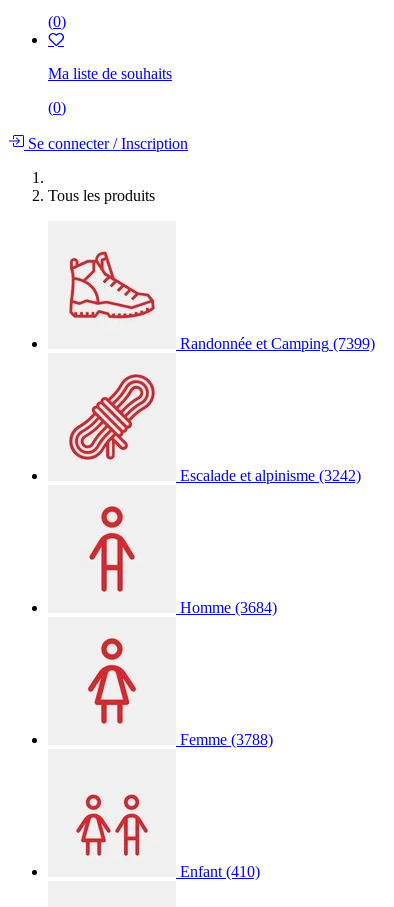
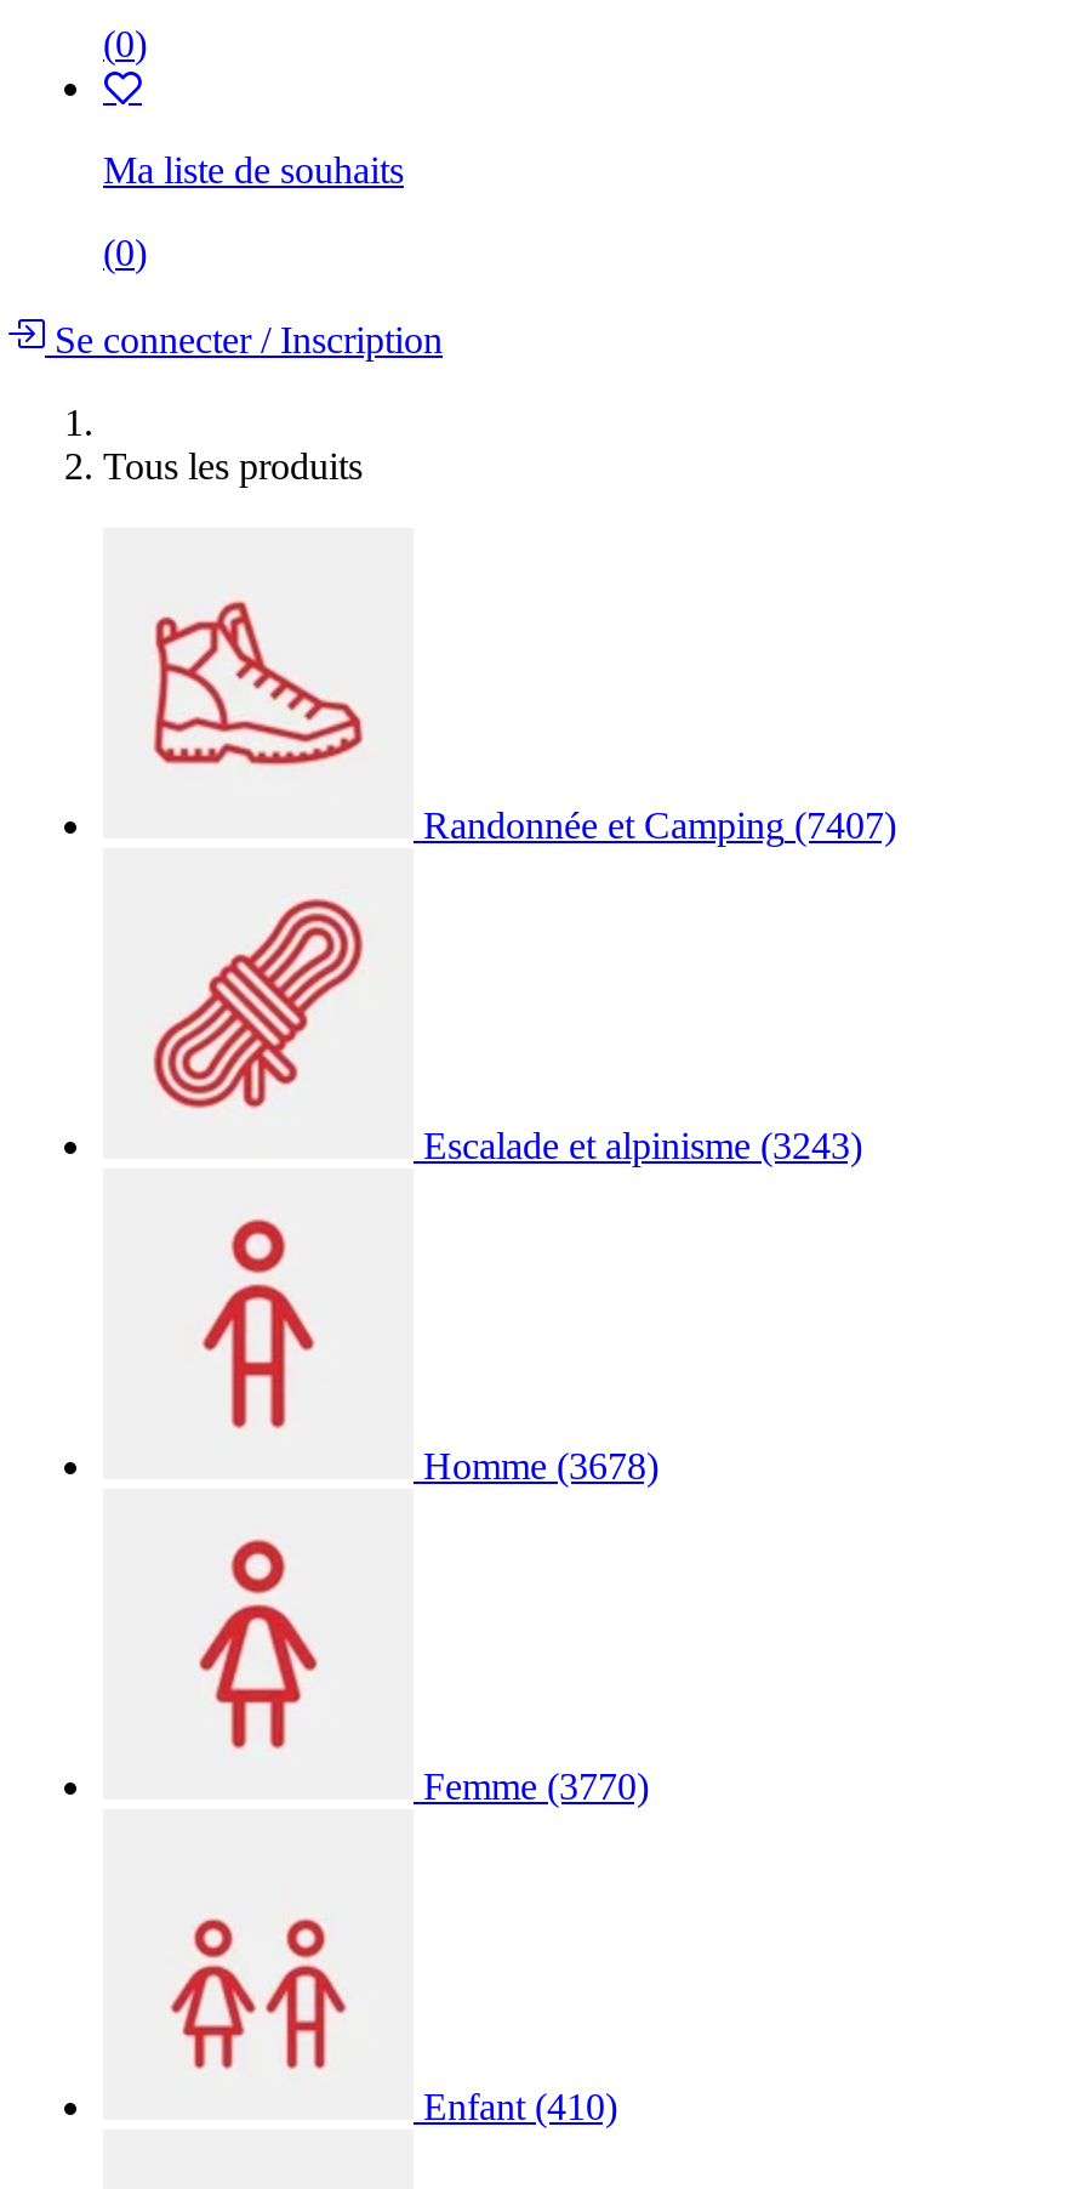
[180,335,375,352] Randonnée et Camping (7399) -> [423,804,896,845] Randonnée et Camping (7407)
[180,467,361,484] Escalade et alpinisme (3242) -> [423,1124,862,1165] Escalade et alpinisme (3243)
[180,599,277,616] Homme (3684) -> [423,1444,658,1485] Homme (3678)
[180,731,273,748] Femme (3788) -> [423,1765,649,1806] Femme (3770)

